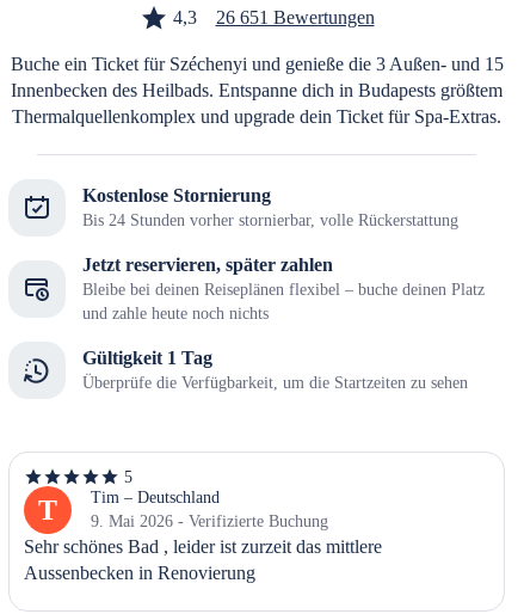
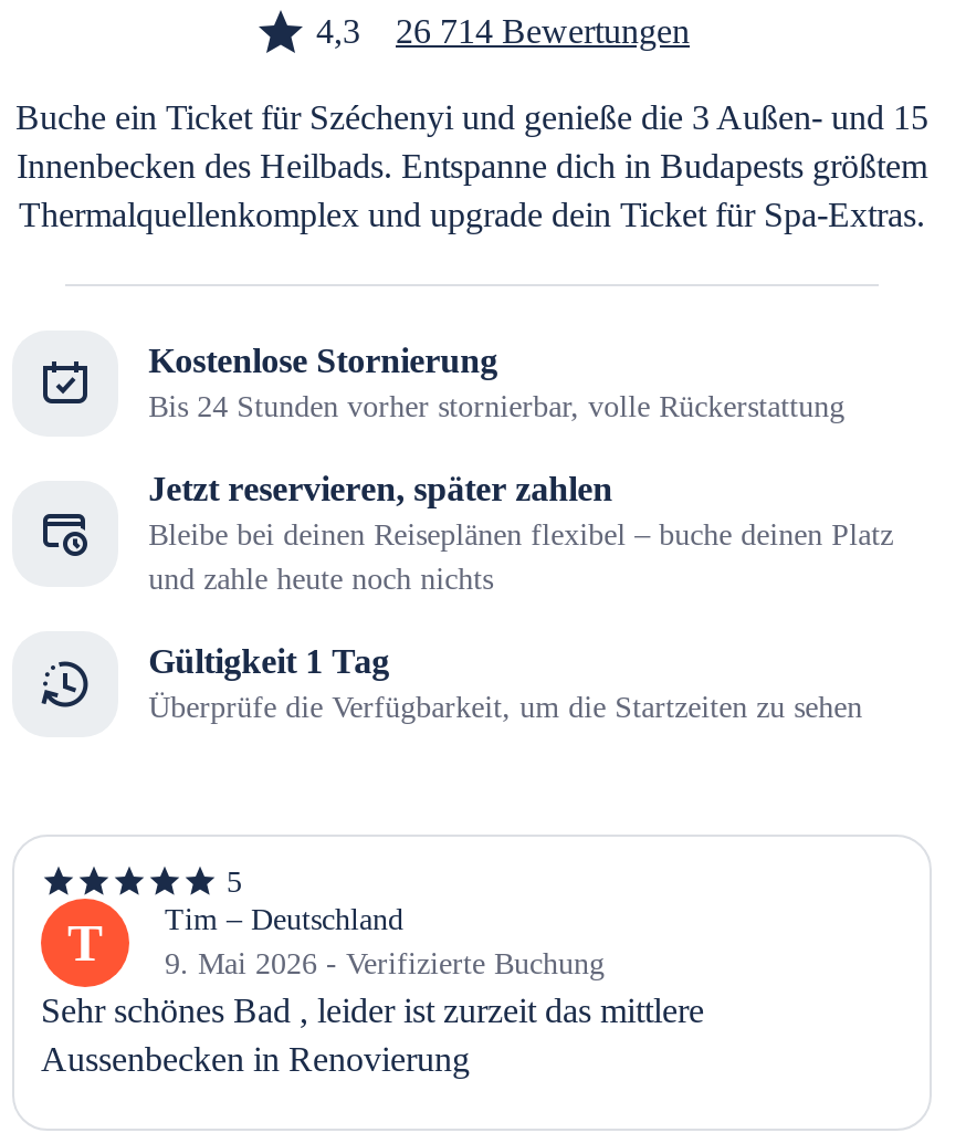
[172,7,374,27] 4,3 26 651 Bewertungen -> [316,12,690,50] 4,3 26 714 Bewertungen

